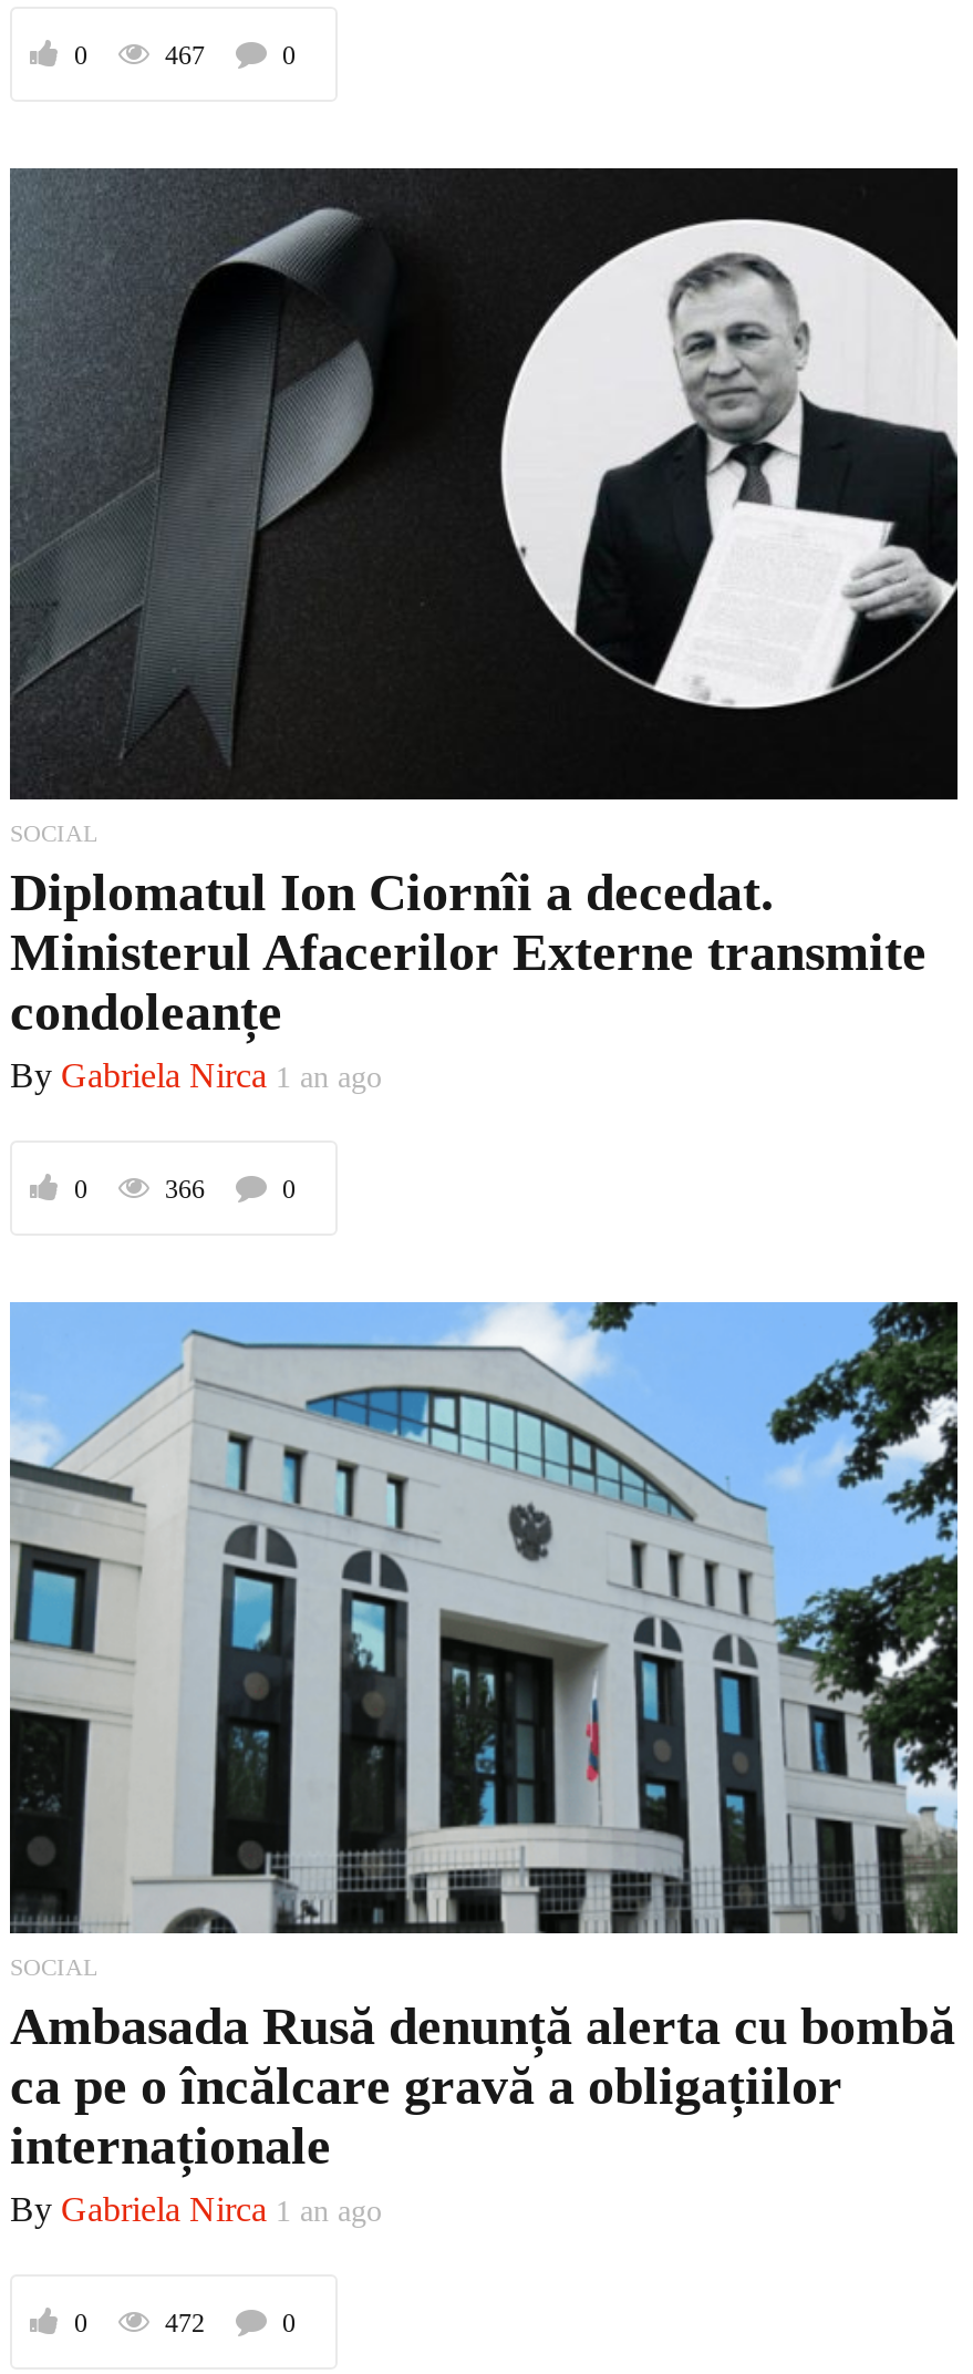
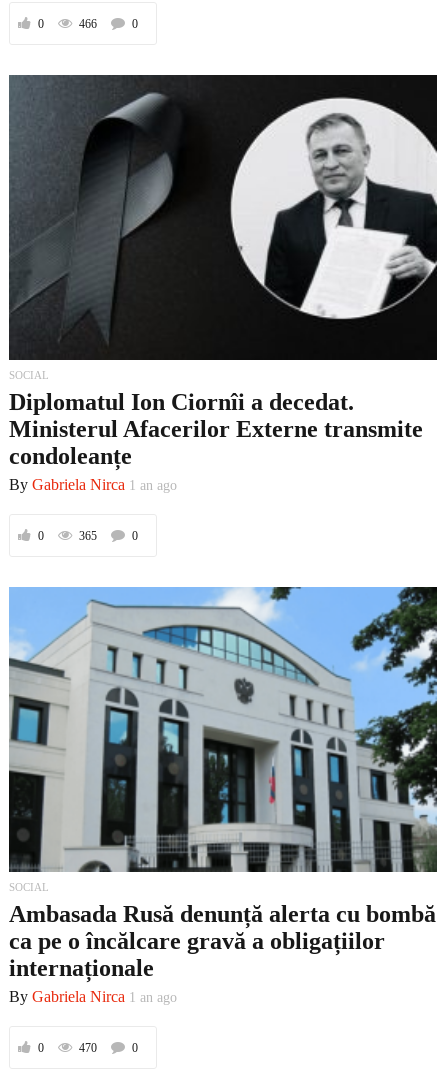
[158,40,205,71] 467 -> [76,17,97,31] 466
[158,1173,205,1204] 366 -> [76,529,97,543] 365
[158,2307,205,2338] 472 -> [76,1041,97,1055] 470

